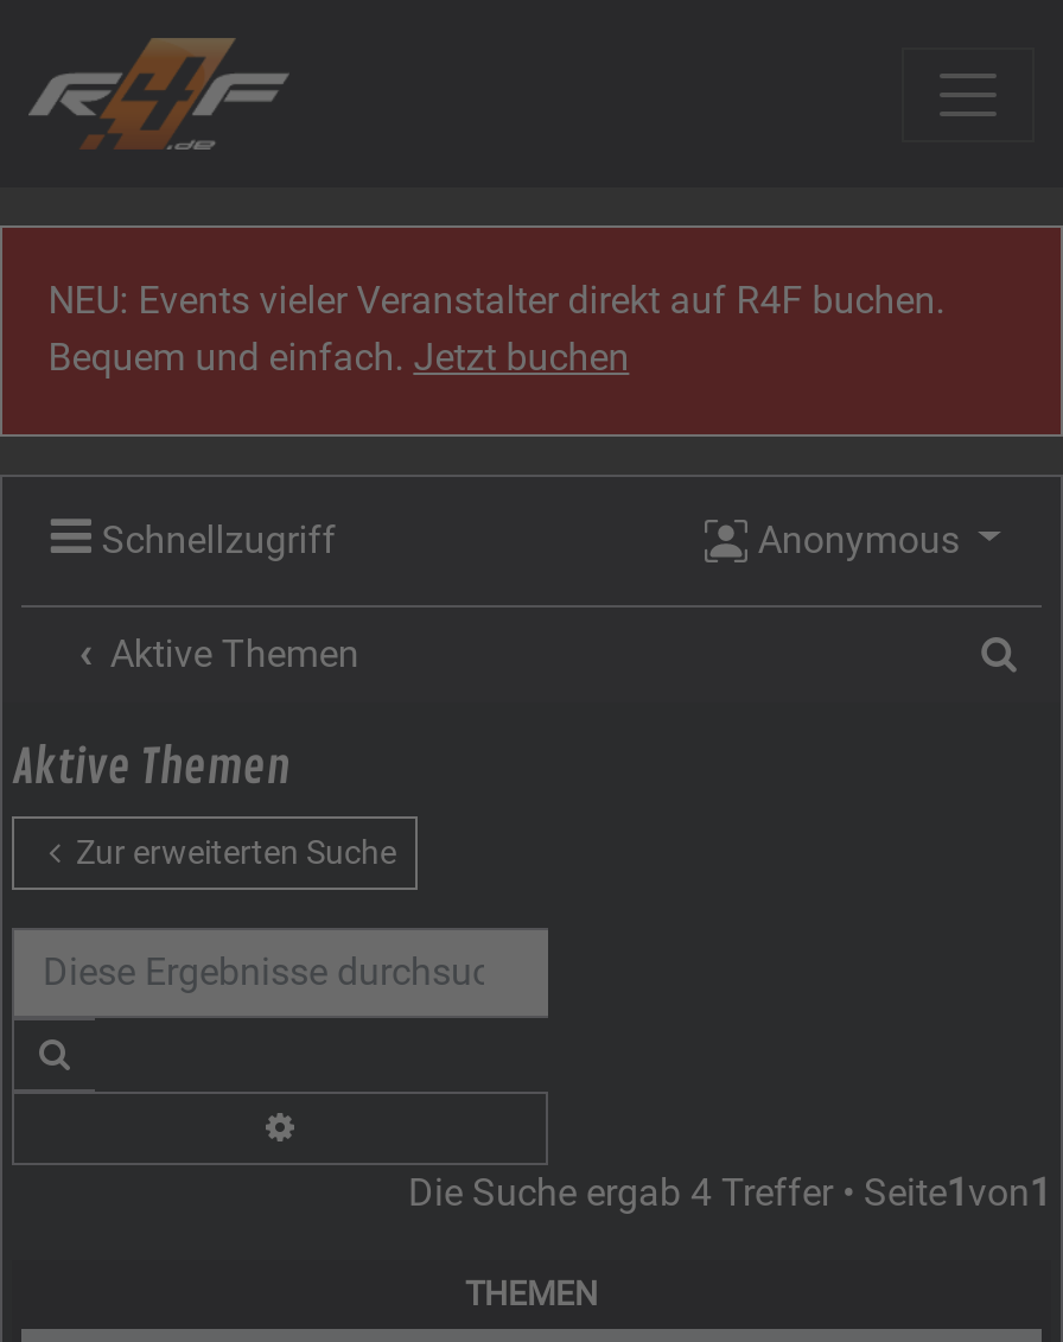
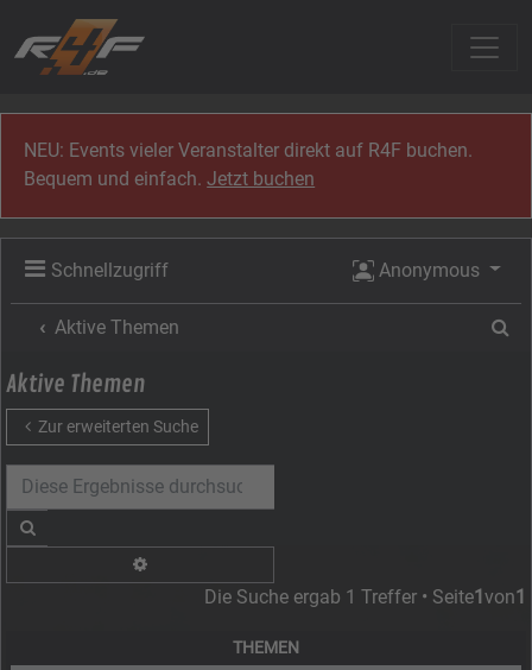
[408,1169,1051,1214] Die Suche ergab 4 Treffer • Seite1von1 -> [204,585,526,608] Die Suche ergab 1 Treffer • Seite1von1

